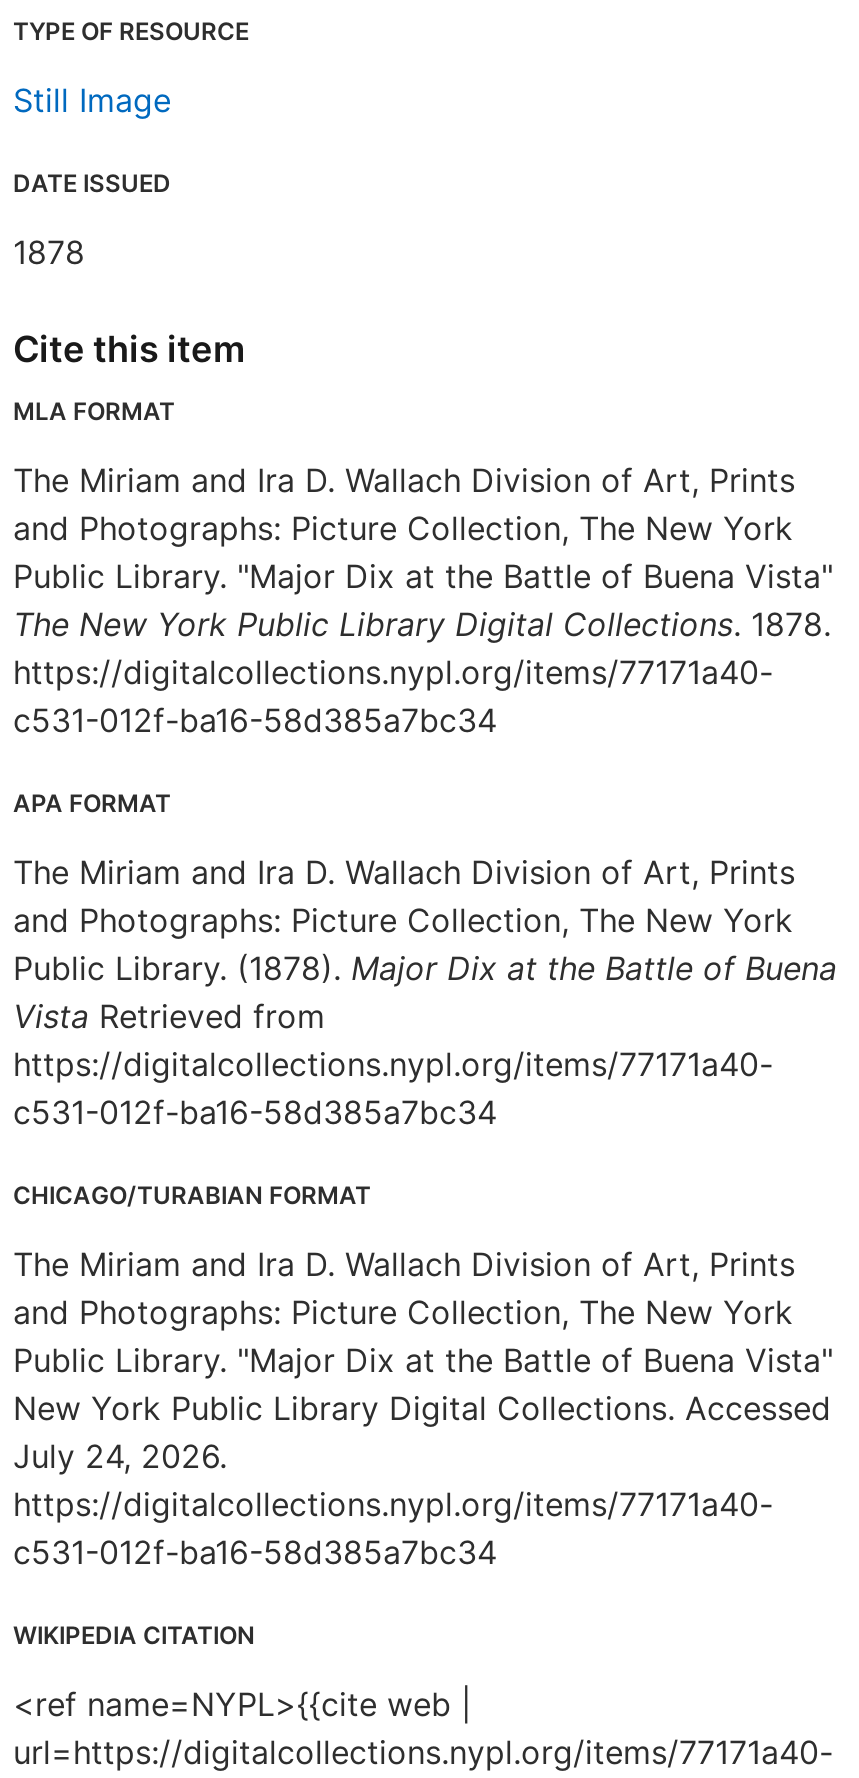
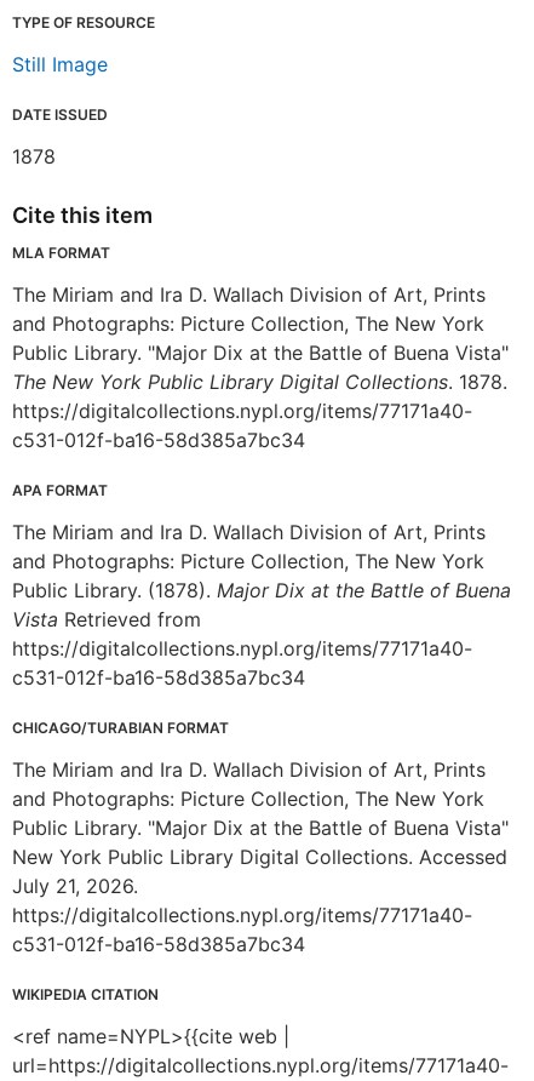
[13,1436,227,1476] July 24, 2026. -> [12,874,138,898] July 21, 2026.

